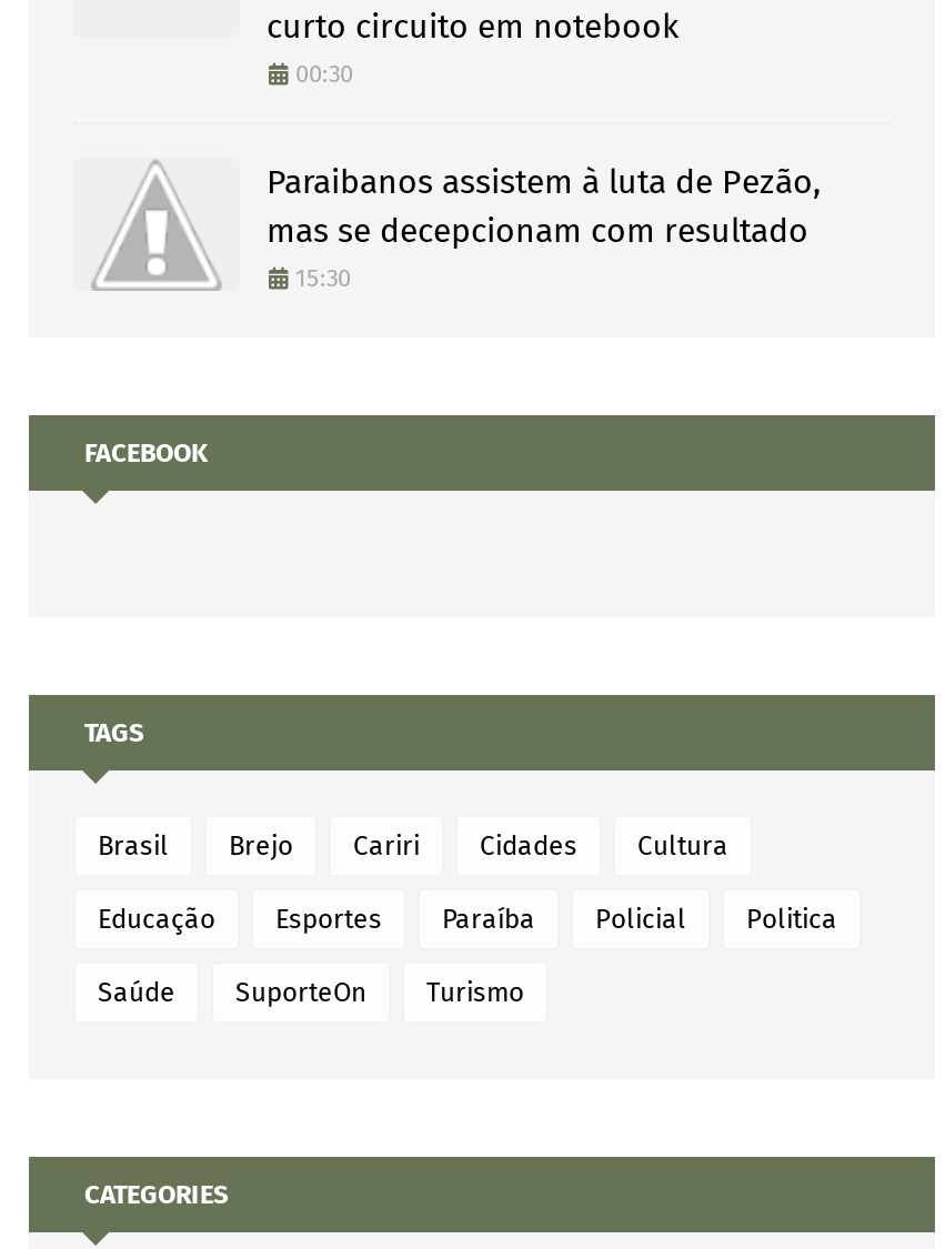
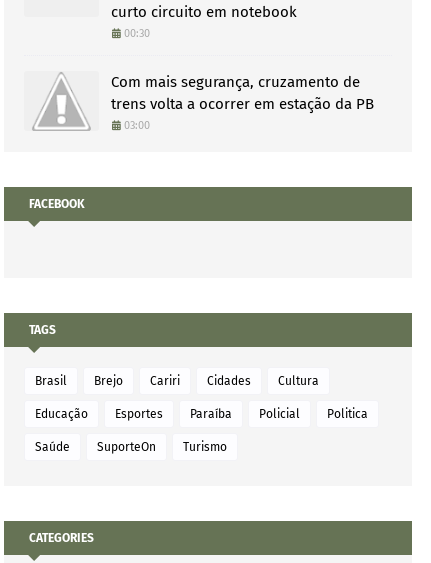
[267,162,822,293] Paraibanos assistem à luta de Pezão, | mas se decepcionam com resultado | 15:30 -> [111,73,374,132] Com mais segurança, cruzamento de | trens volta a ocorrer em estação da PB | 03:00

